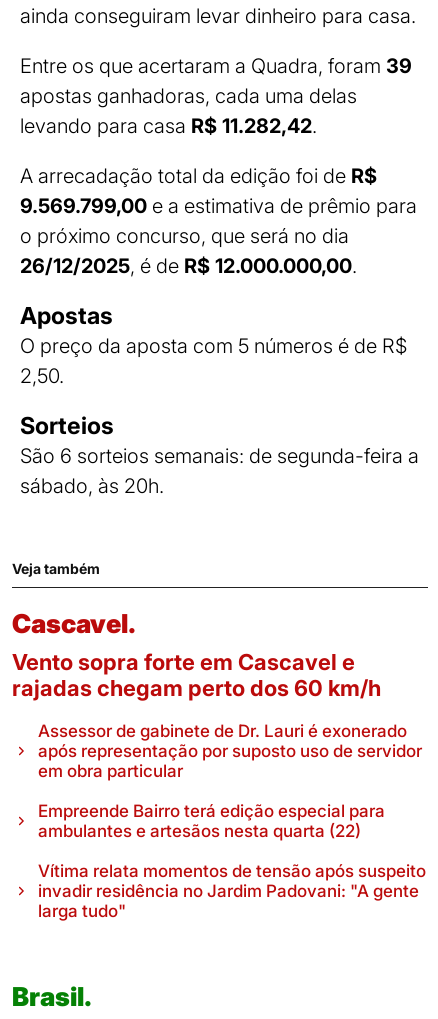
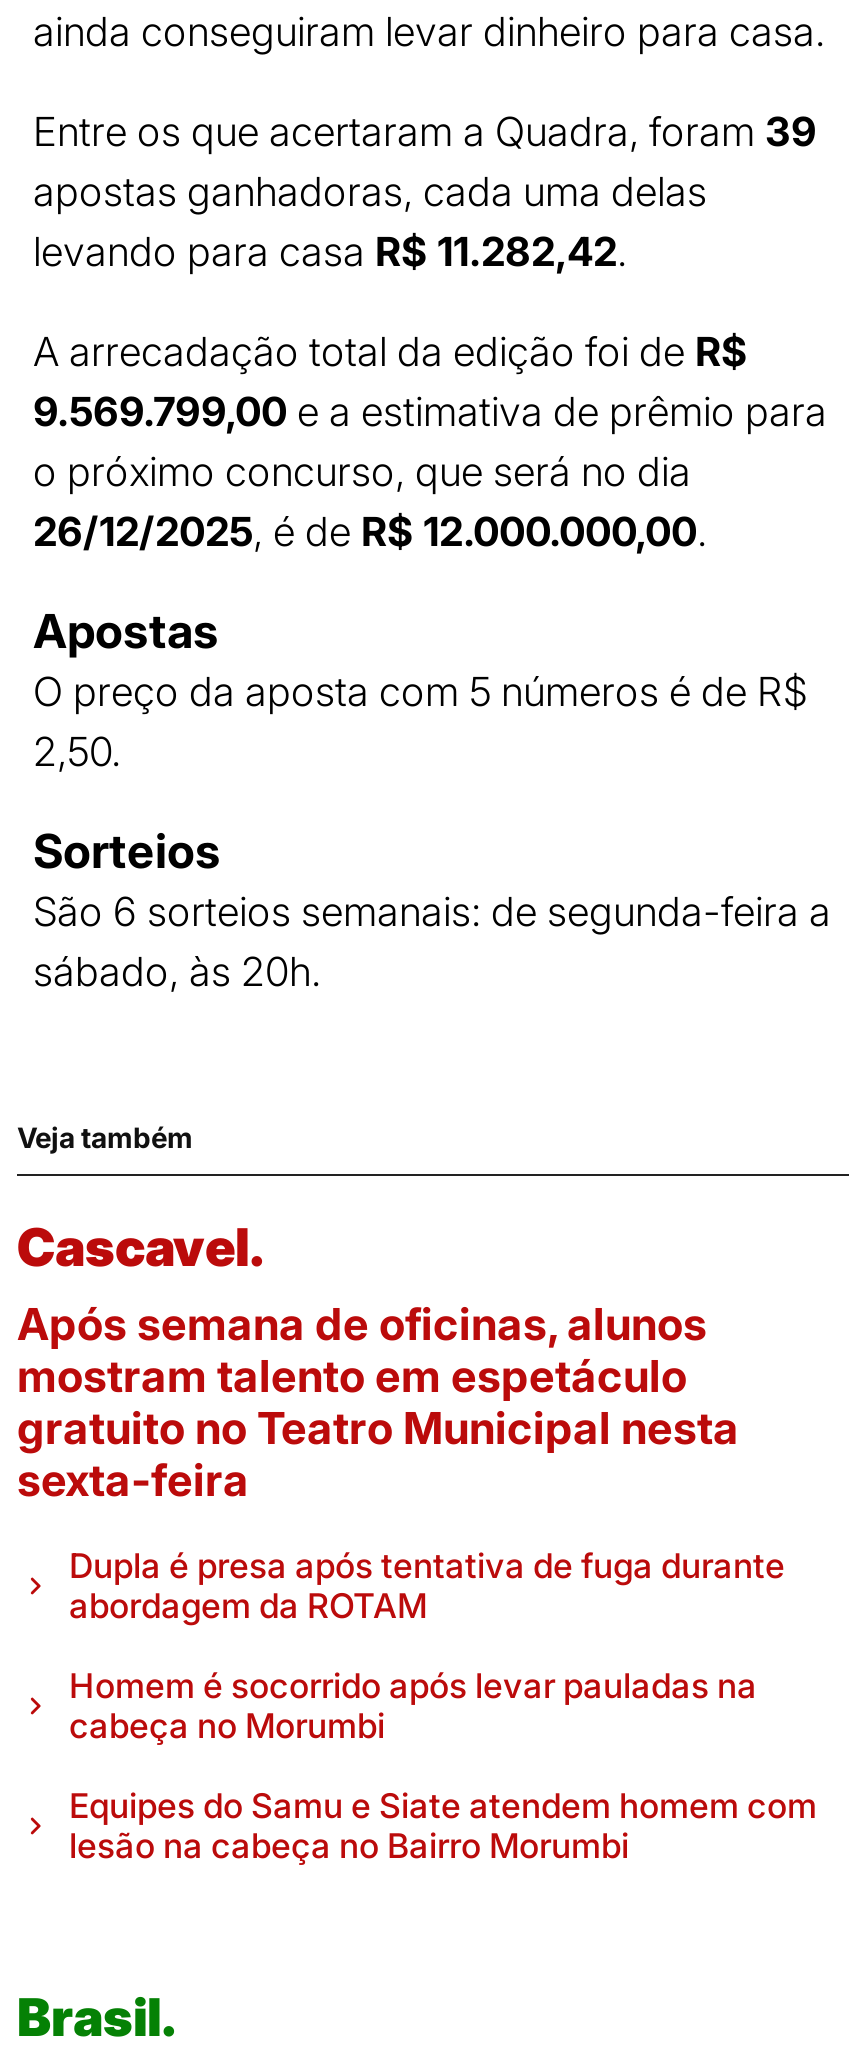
[12,649,381,701] Vento sopra forte em Cascavel e | rajadas chegam perto dos 60 km/h -> [17,1297,739,1505] Após semana de oficinas, alunos | mostram talento em espetáculo | gratuito no Teatro Municipal nesta | sexta-feira
[38,721,422,781] Assessor de gabinete de Dr. Lauri é exonerado | após representação por suposto uso de servidor | em obra particular -> [69,1545,785,1625] Dupla é presa após tentativa de fuga durante | abordagem da ROTAM
[38,801,385,841] Empreende Bairro terá edição especial para | ambulantes e artesãos nesta quarta (22) -> [69,1665,757,1745] Homem é socorrido após levar pauladas na | cabeça no Morumbi
[38,861,426,921] Vítima relata momentos de tensão após suspeito | invadir residência no Jardim Padovani: "A gente | larga tudo" -> [69,1785,817,1865] Equipes do Samu e Siate atendem homem com | lesão na cabeça no Bairro Morumbi

